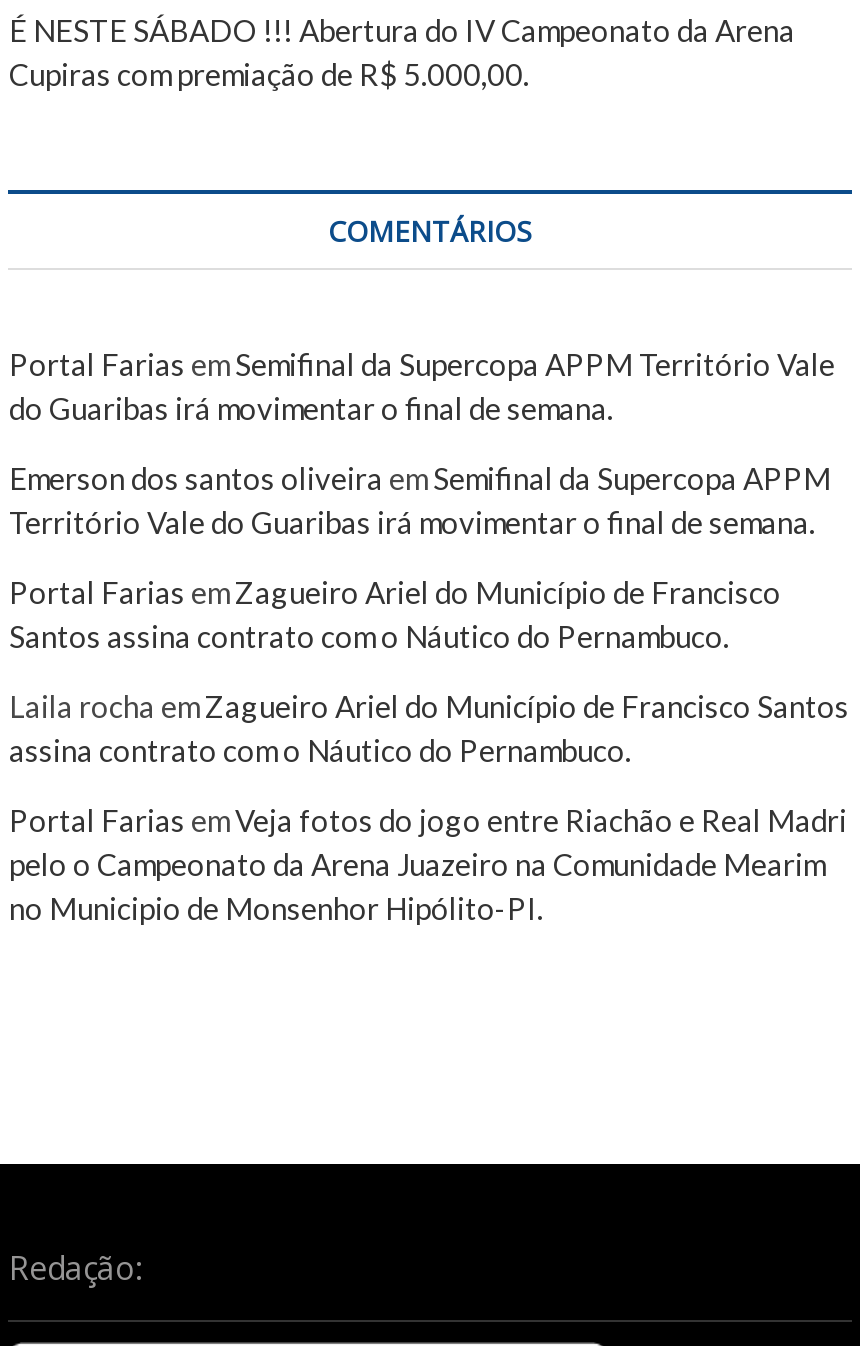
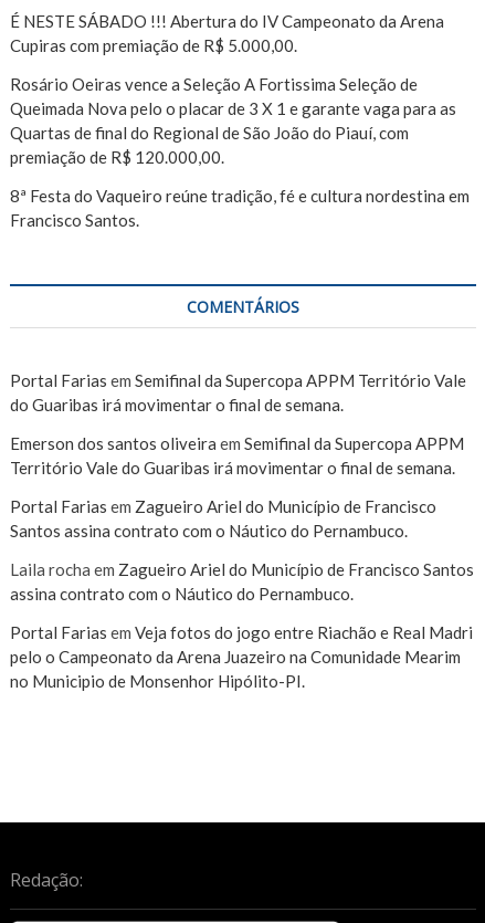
none -> [10,74,470,230] Rosário Oeiras vence a Seleção A Fortissima Seleção de | Queimada Nova pelo o placar de 3 X 1 e garante vaga para as | Quartas de final do Regional de São João do Piauí, com | premiação de R$ 120.000,00. | 8ª Festa do Vaqueiro reúne tradição, fé e cultura nordestina em | Francisco Santos.

